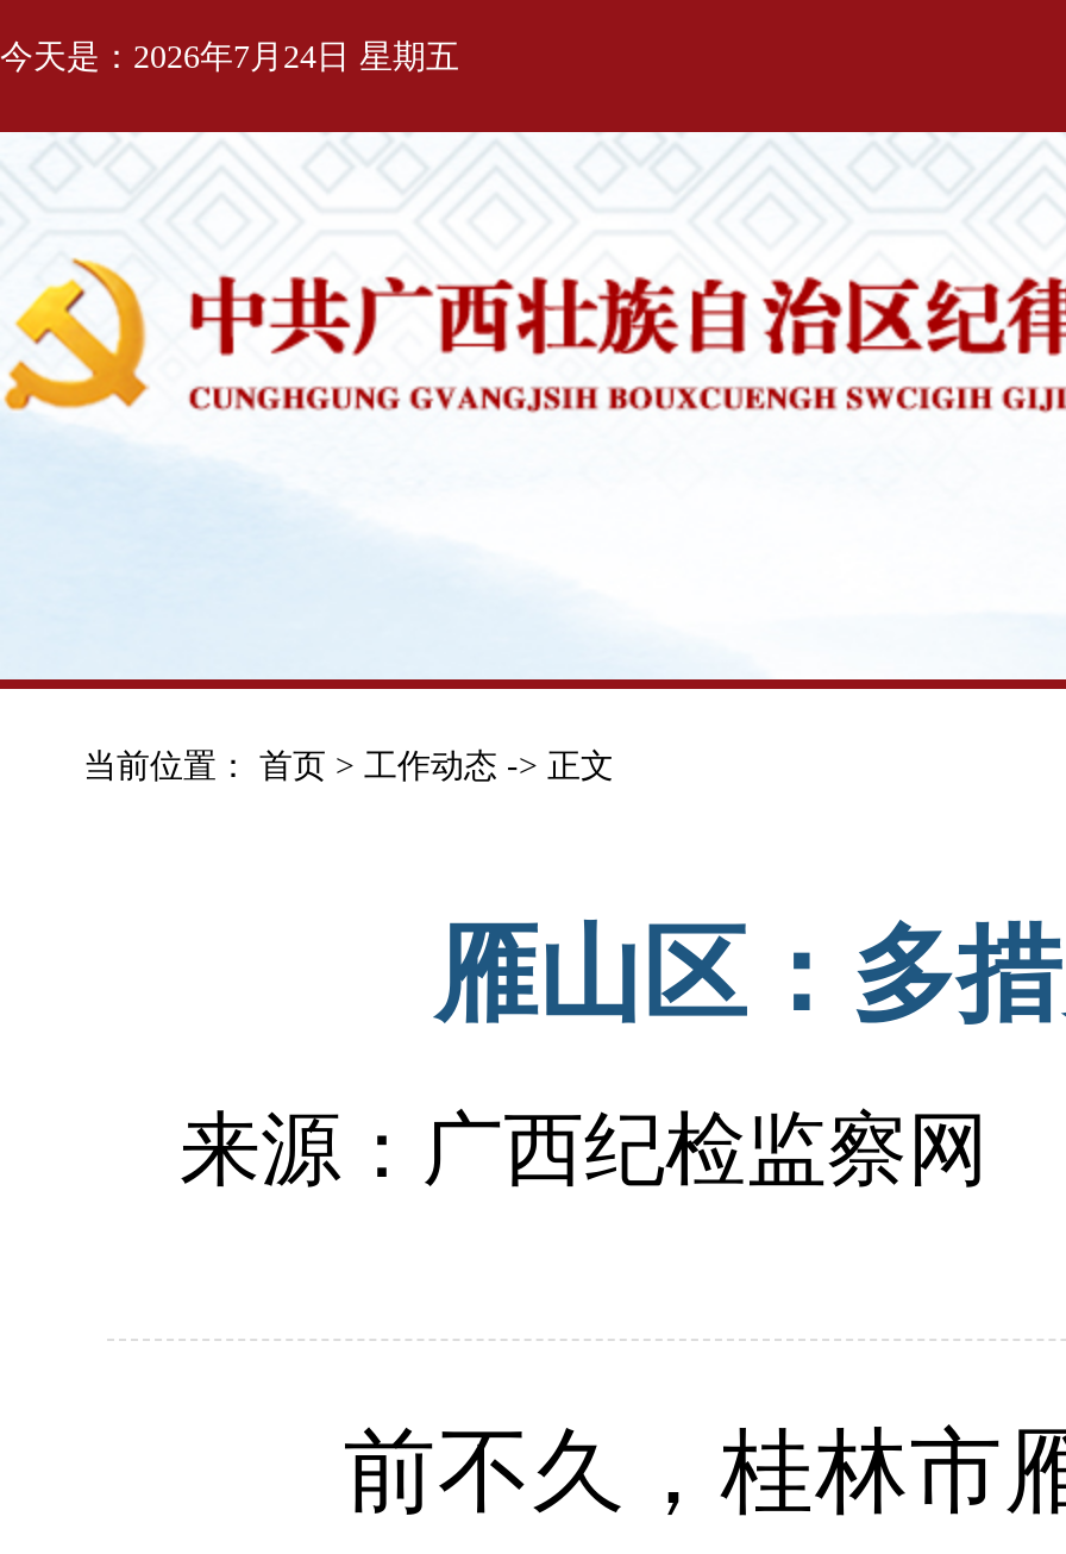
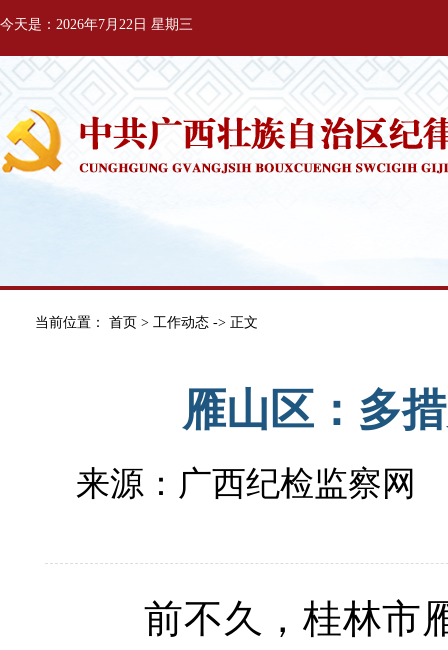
[0,39,459,75] 今天是：2026年7月24日 星期五 -> [0,17,193,32] 今天是：2026年7月22日 星期三

